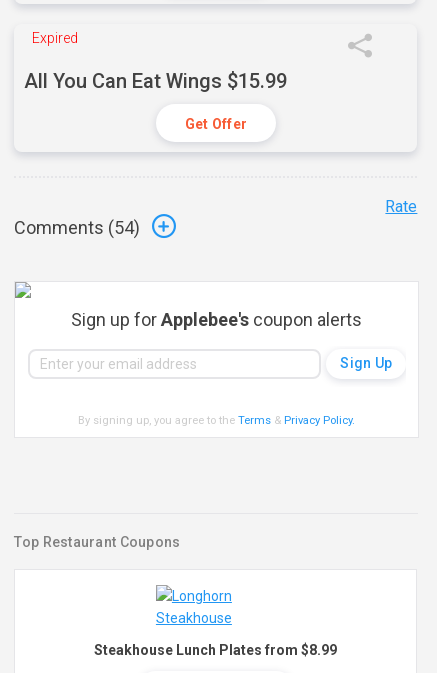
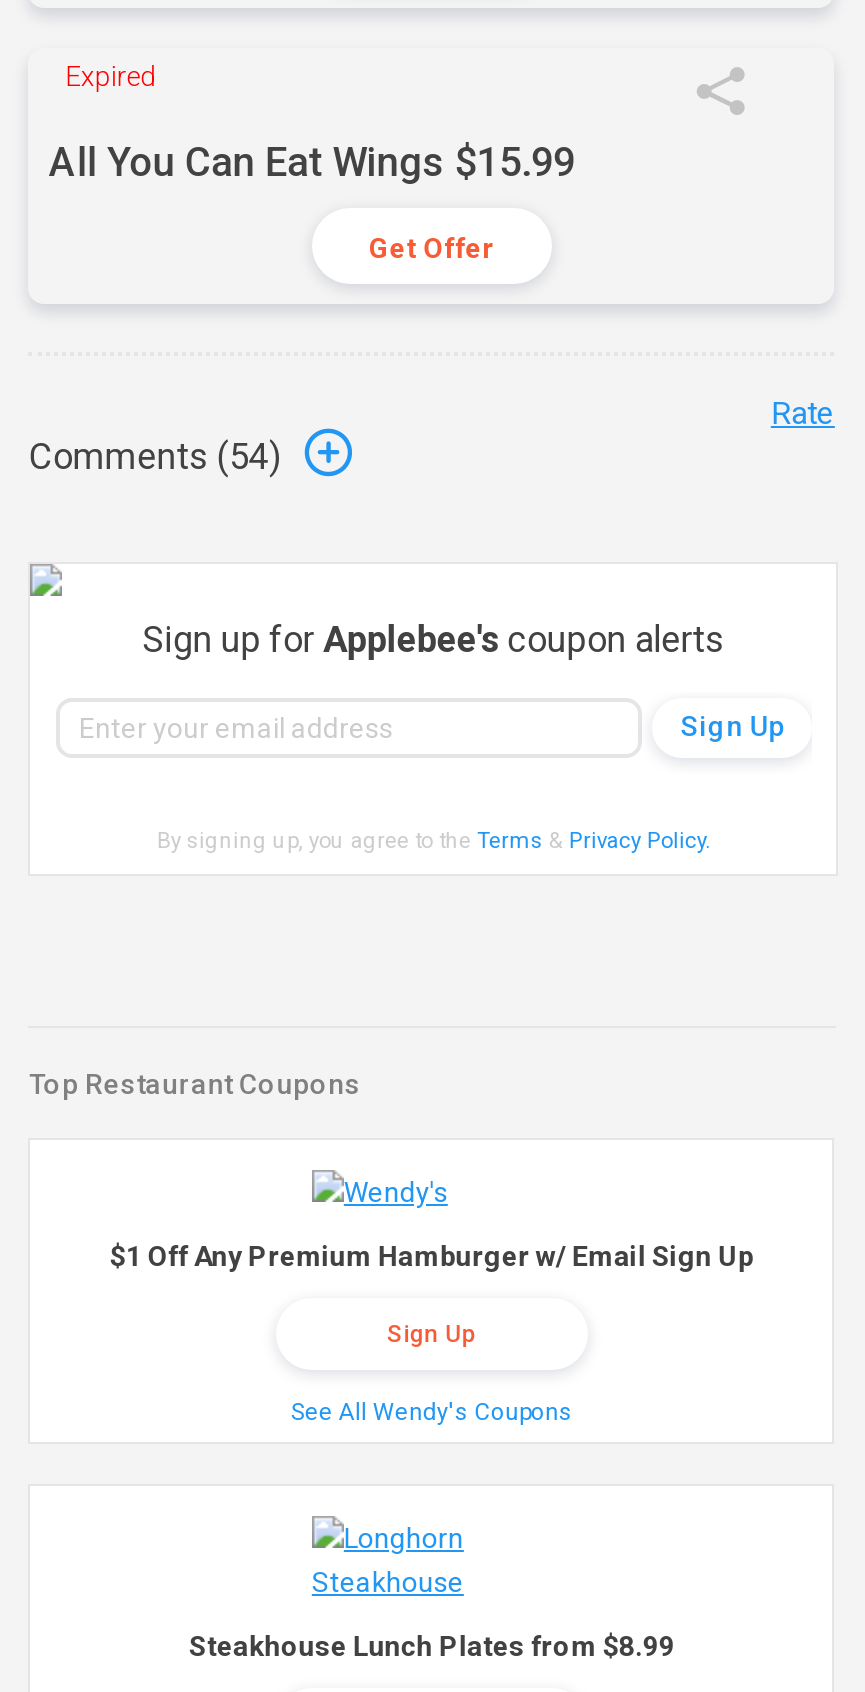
none -> [110,1240,754,1426] $1 Off Any Premium Hamburger w/ Email Sign Up | Sign Up | See All Wendy's Coupons

